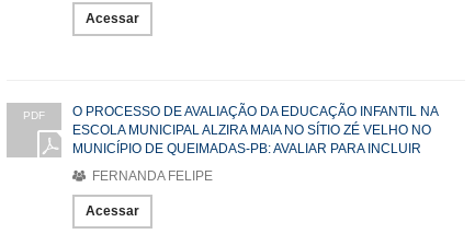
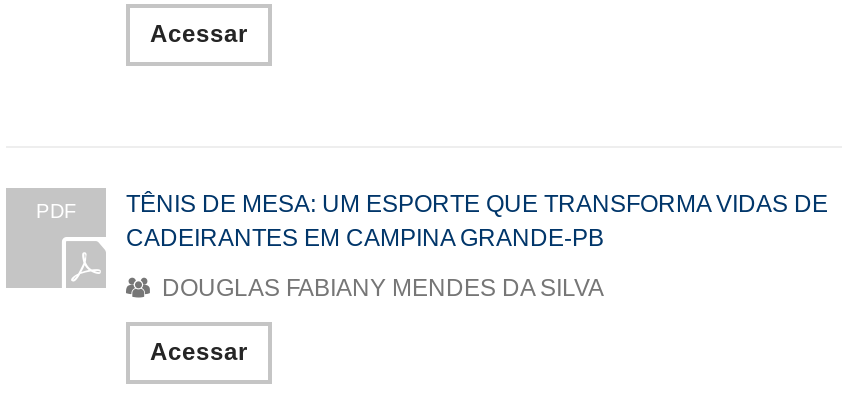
[72,104,438,156] O PROCESSO DE AVALIAÇÃO DA EDUCAÇÃO INFANTIL NA | ESCOLA MUNICIPAL ALZIRA MAIA NO SÍTIO ZÉ VELHO NO | MUNICÍPIO DE QUEIMADAS-PB: AVALIAR PARA INCLUIR -> [126,190,828,252] TÊNIS DE MESA: UM ESPORTE QUE TRANSFORMA VIDAS DE | CADEIRANTES EM CAMPINA GRANDE-PB
[89,168,213,184] FERNANDA FELIPE -> [156,274,604,302] DOUGLAS FABIANY MENDES DA SILVA

